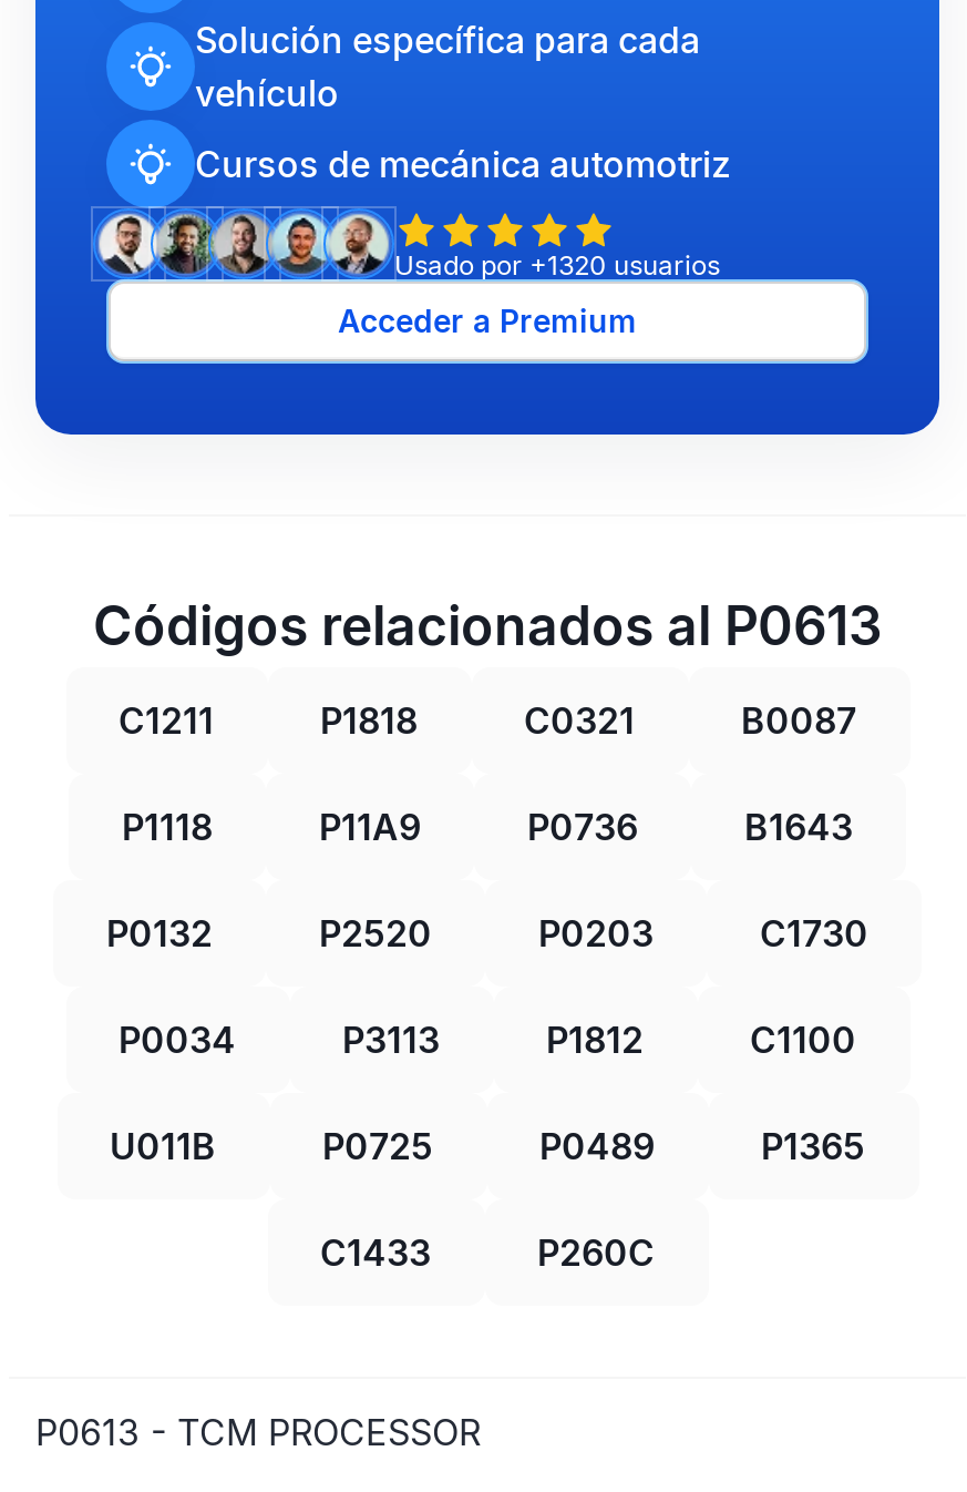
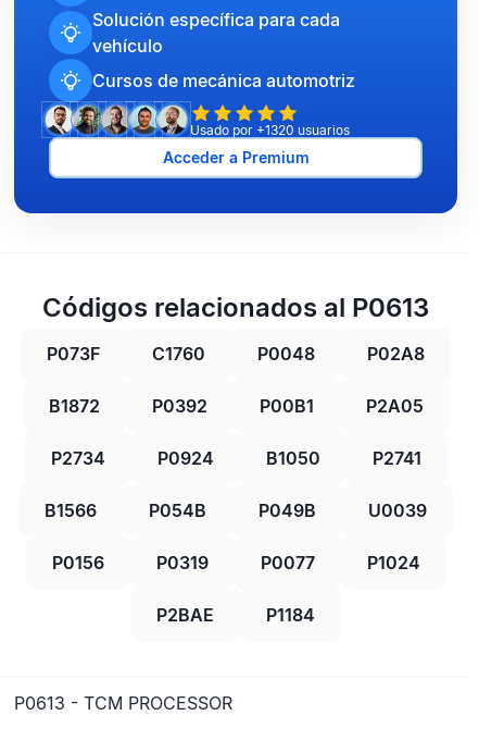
[119,698,856,743] C1211 | P1818 | C0321 | B0087 -> [47,343,425,365] P073F | C1760 | P0048 | P02A8
[122,805,853,849] P1118 | P11A9 | P0736 | B1643 -> [48,395,423,417] B1872 | P0392 | P00B1 | P2A05
[106,911,868,956] P0132 | P2520 | P0203 | C1730 -> [51,447,421,469] P2734 | P0924 | B1050 | P2741
[119,1018,856,1062] P0034 | P3113 | P1812 | C1100 -> [45,499,427,521] B1566 | P054B | P049B | U0039
[110,1124,865,1168] U011B | P0725 | P0489 | P1365 -> [52,552,420,573] P0156 | P0319 | P0077 | P1024
[320,1230,655,1275] C1433 | P260C -> [156,604,315,626] P2BAE | P1184

